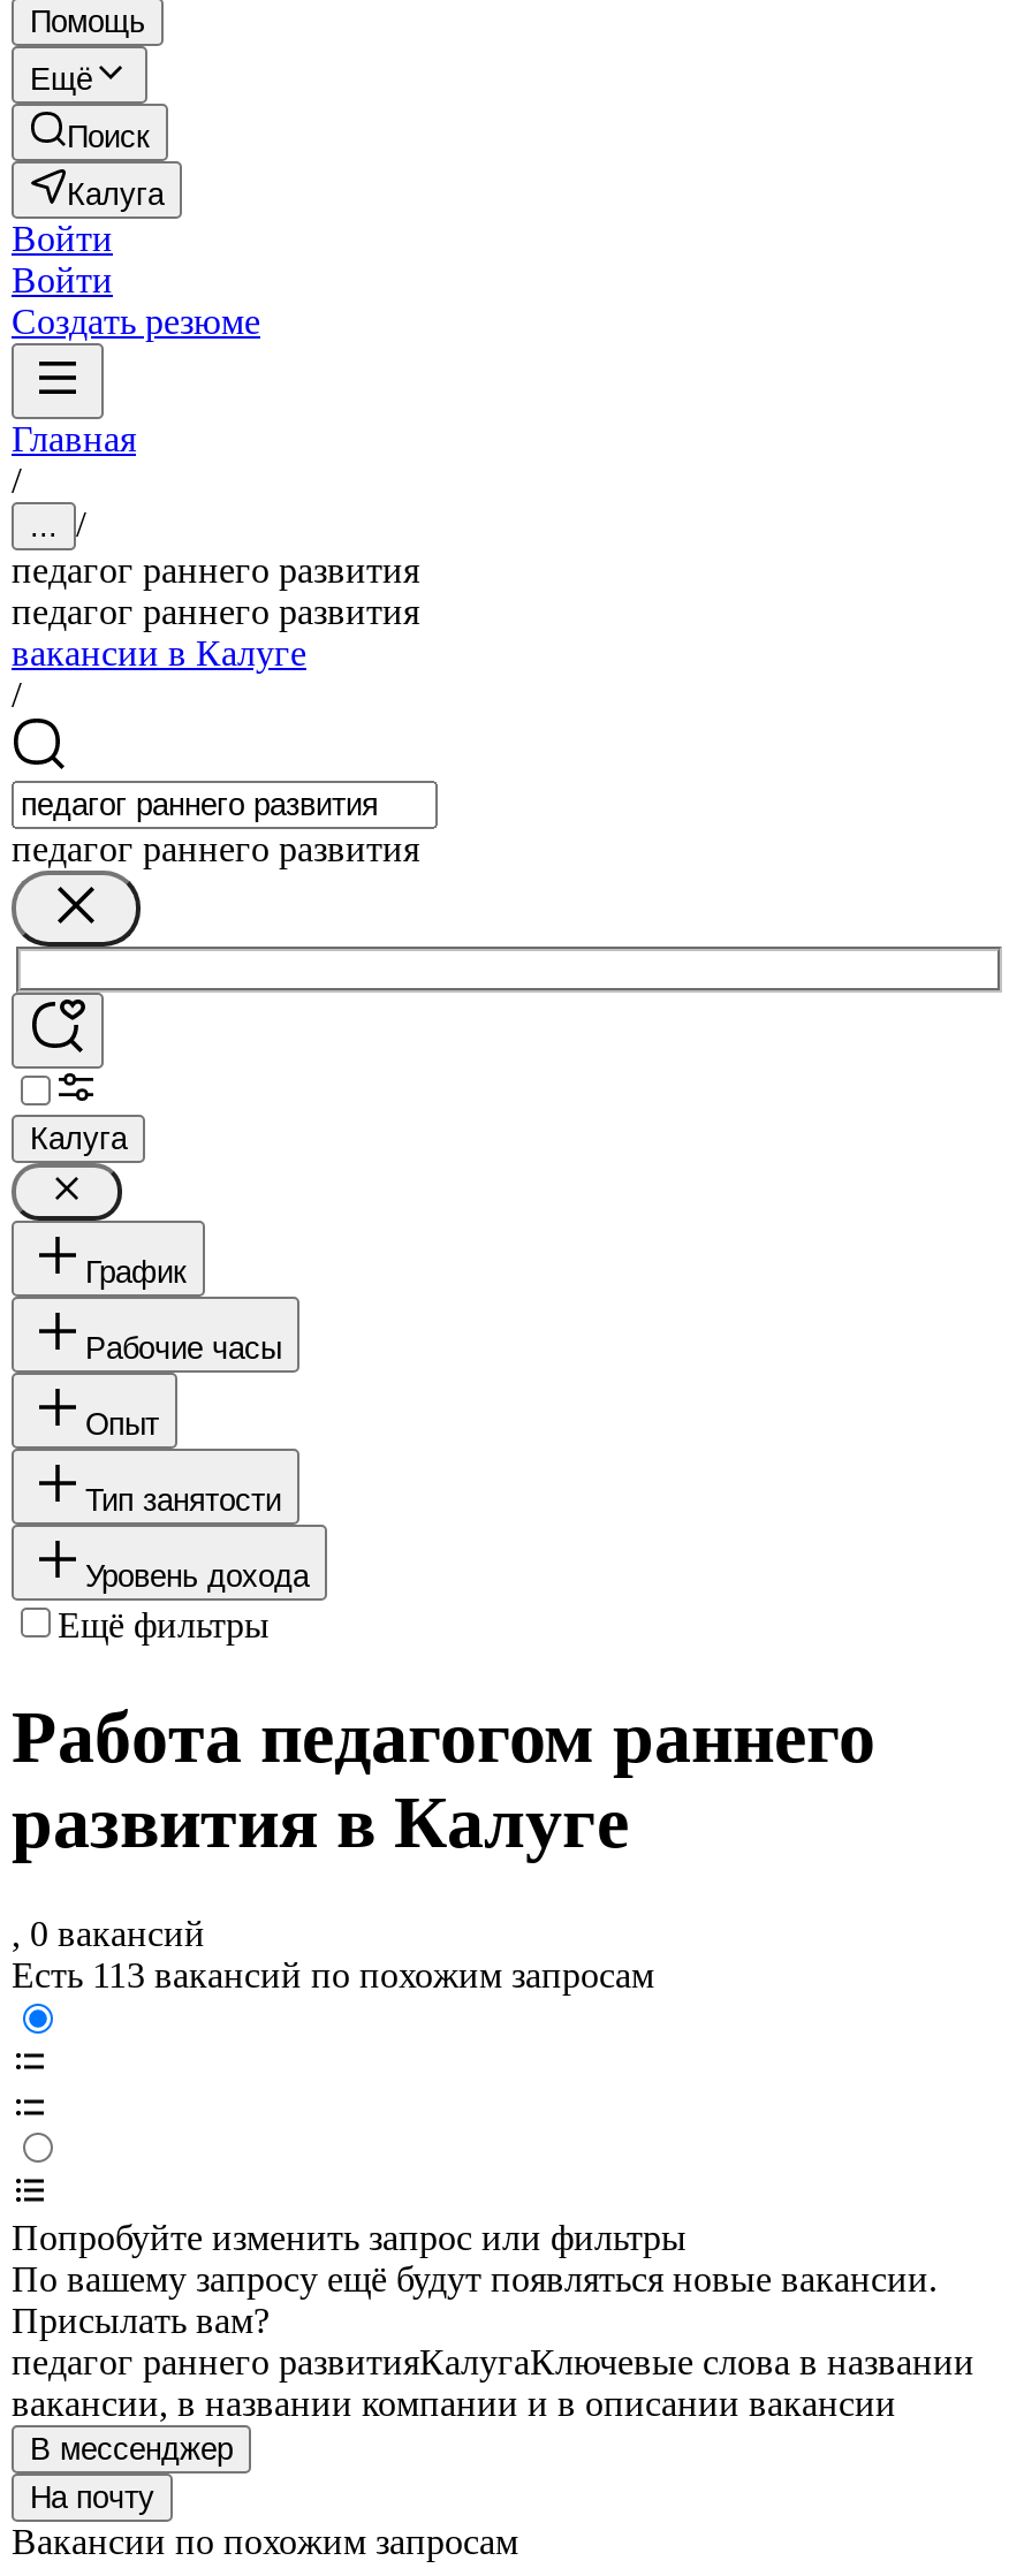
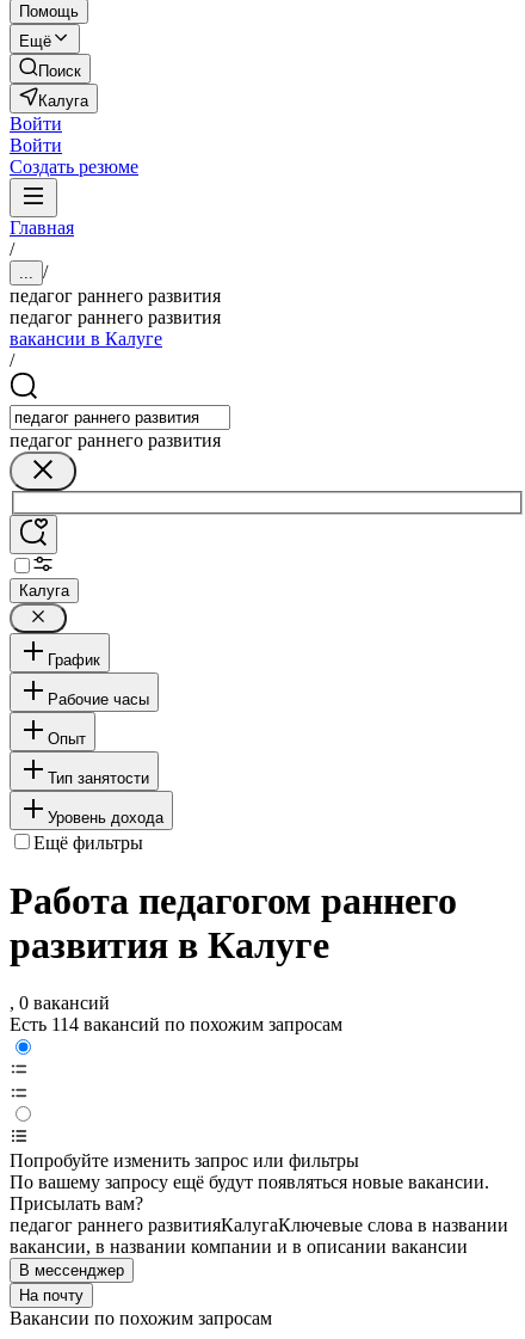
[12,1956,654,1996] Есть 113 вакансий по похожим запросам -> [10,1015,342,1035] Есть 114 вакансий по похожим запросам

